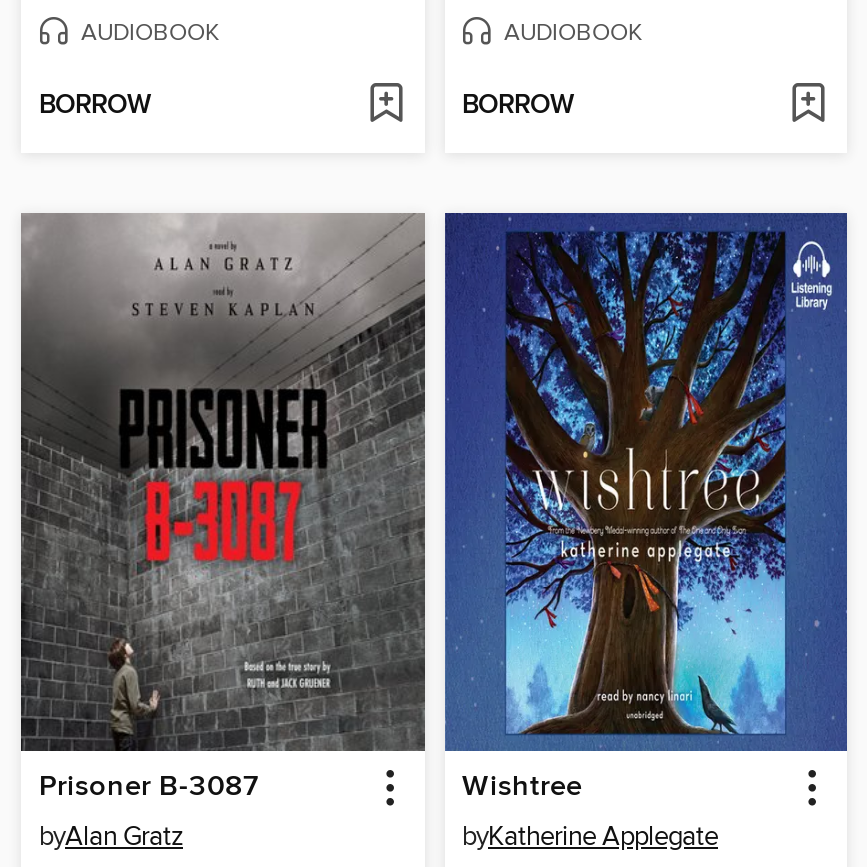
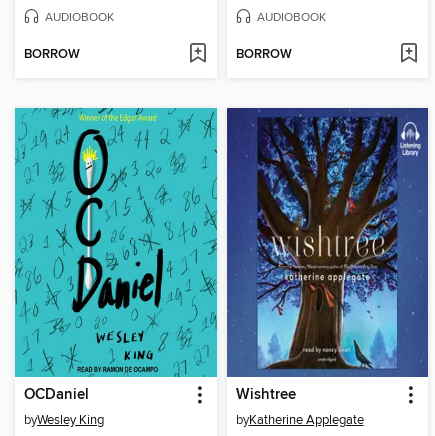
[19,212,427,853] [image] | Prisoner B-3087 | byAlan Gratz -> [14,107,218,427] [image] | OCDaniel | byWesley King

